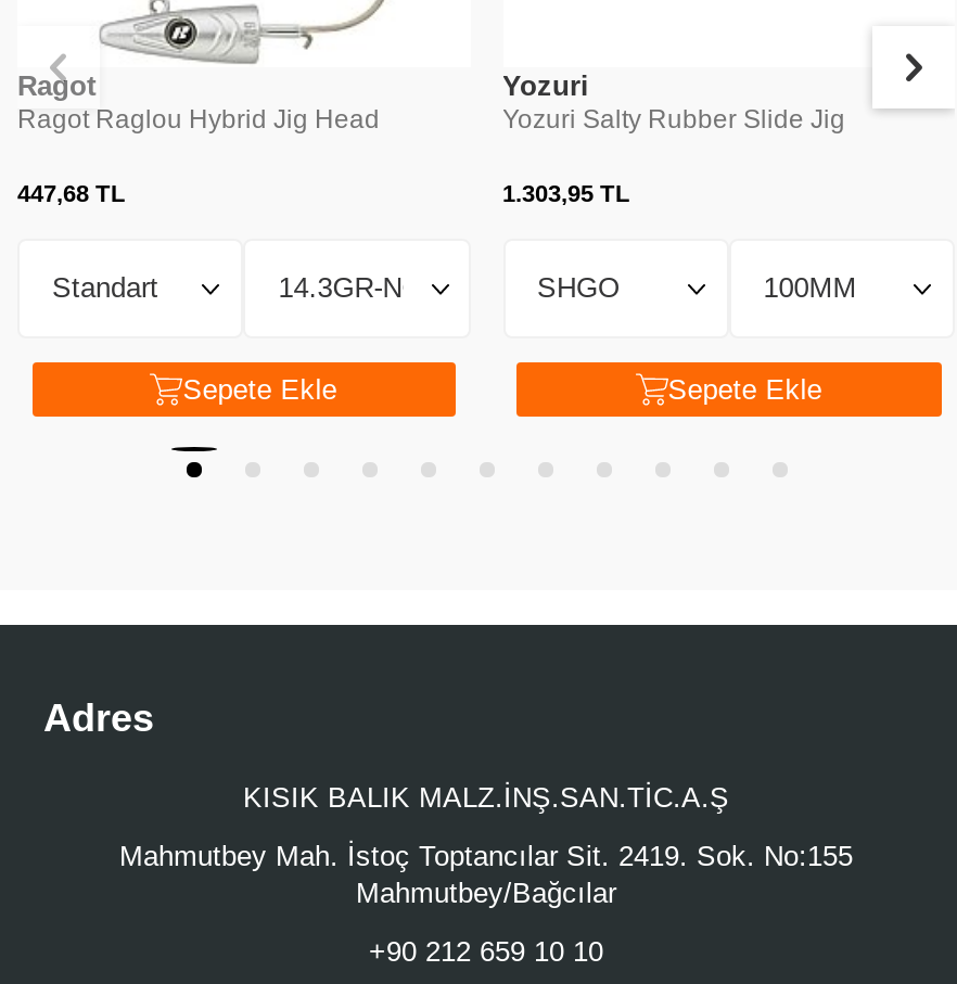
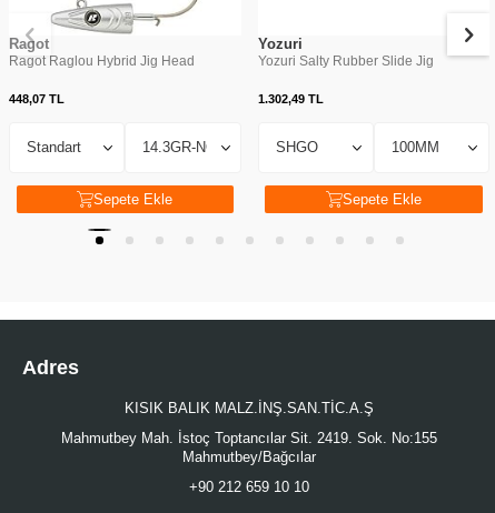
[17,179,126,205] 447,68 TL -> [9,92,65,105] 448,07 TL
[502,179,630,205] 1.303,95 TL -> [258,92,323,105] 1.302,49 TL

